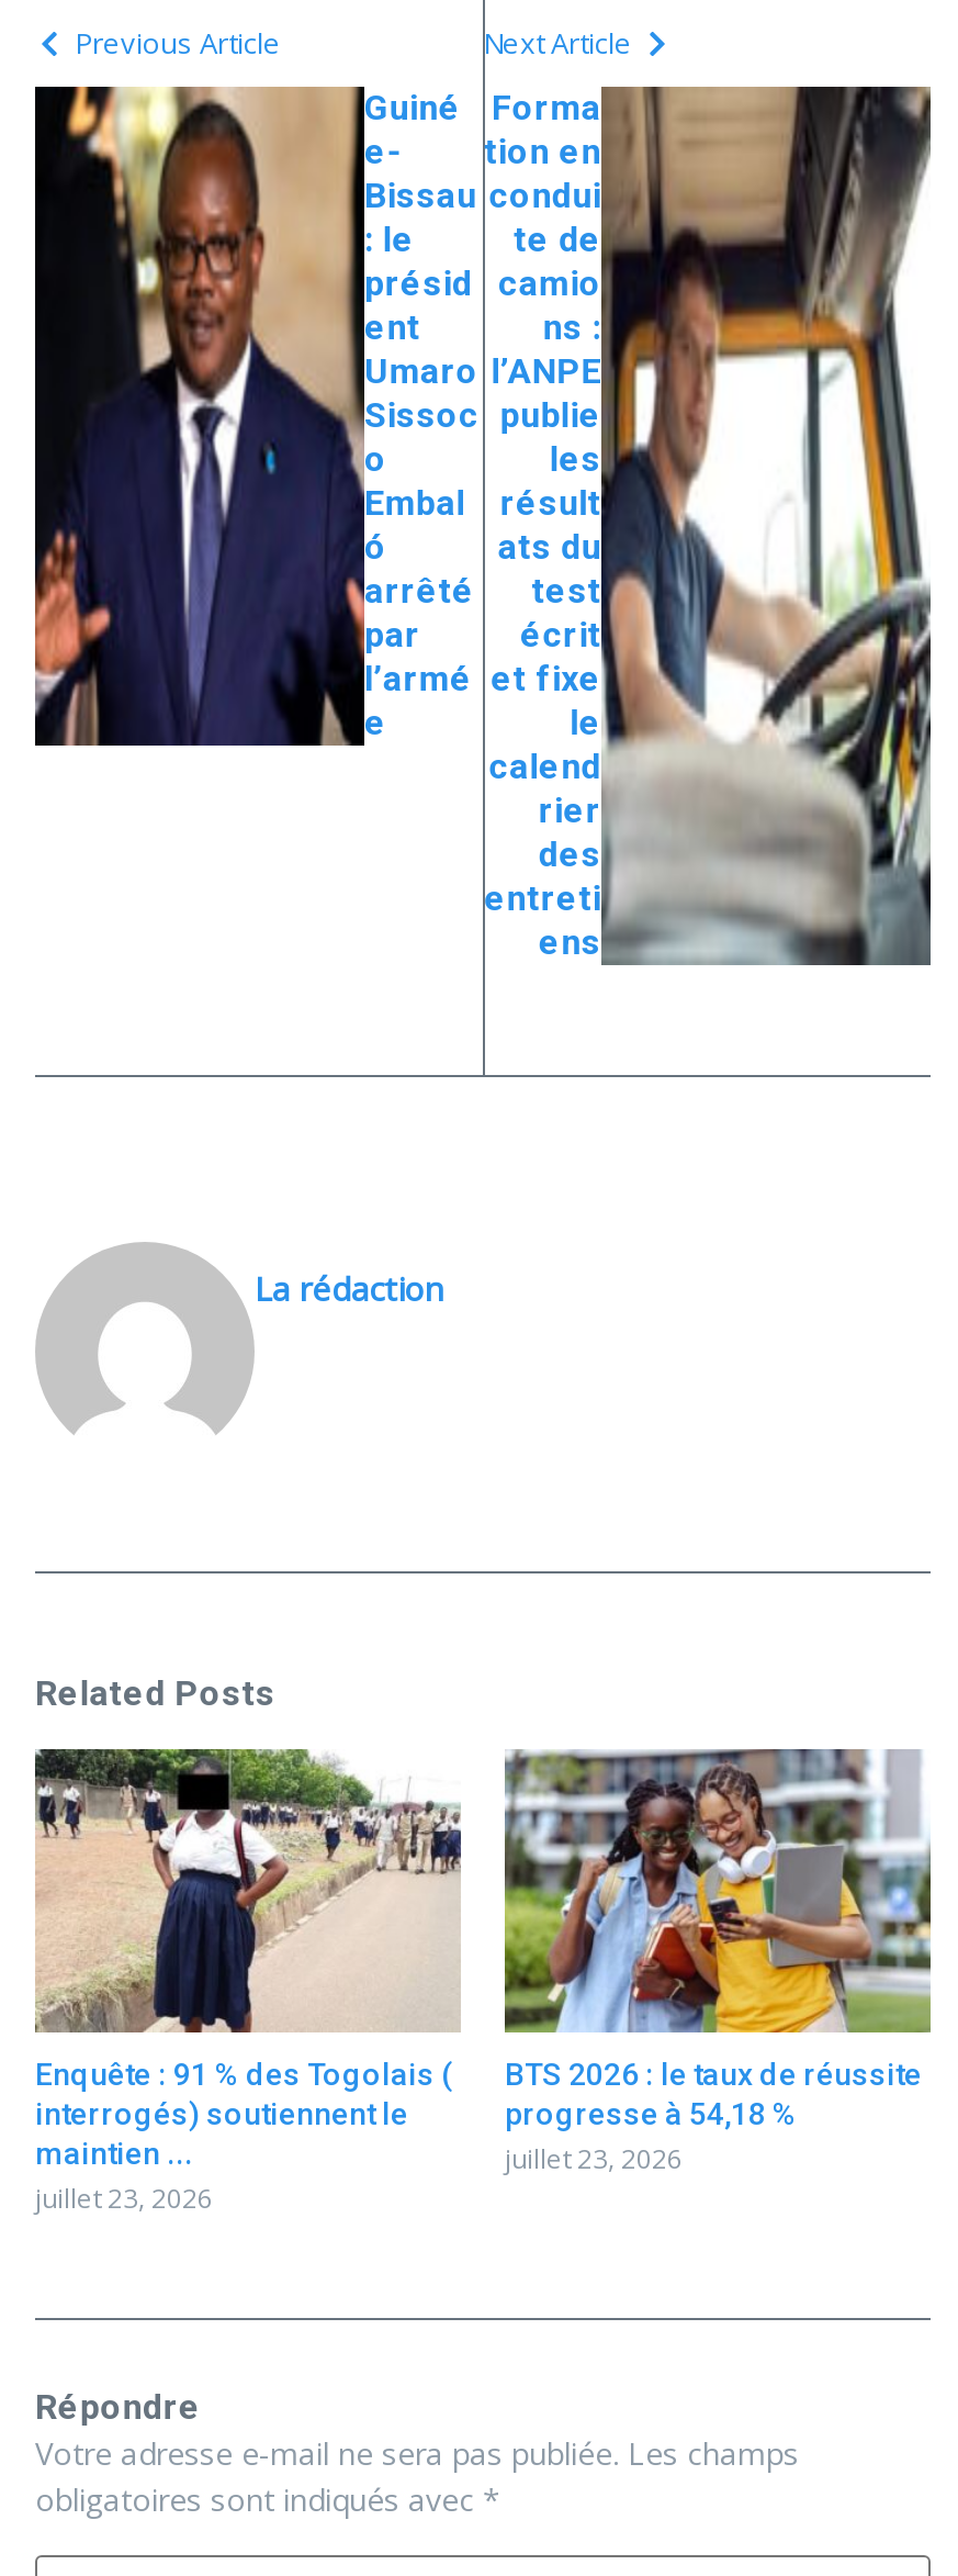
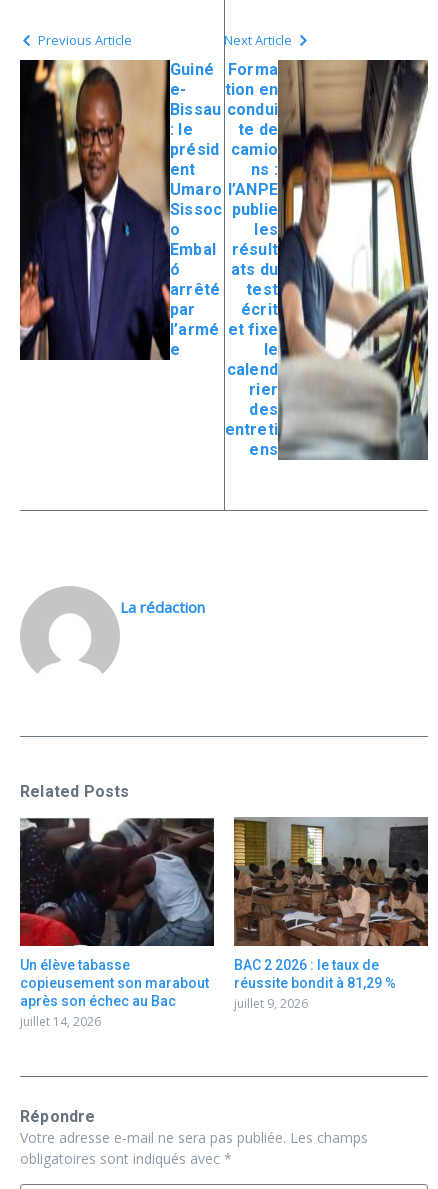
[33,1747,461,2217] [image] | Enquête : 91 % des Togolais ( | interrogés) soutiennent le | maintien ... | juillet 23, 2026 -> [19,817,215,1030] [image] | Un élève tabasse | copieusement son marabout | après son échec au Bac | juillet 14, 2026
[503,1749,933,2177] [image] | BTS 2026 : le taux de réussite | progresse à 54,18 % | juillet 23, 2026 -> [233,816,429,1012] [image] | BAC 2 2026 : le taux de | réussite bondit à 81,29 % | juillet 9, 2026

